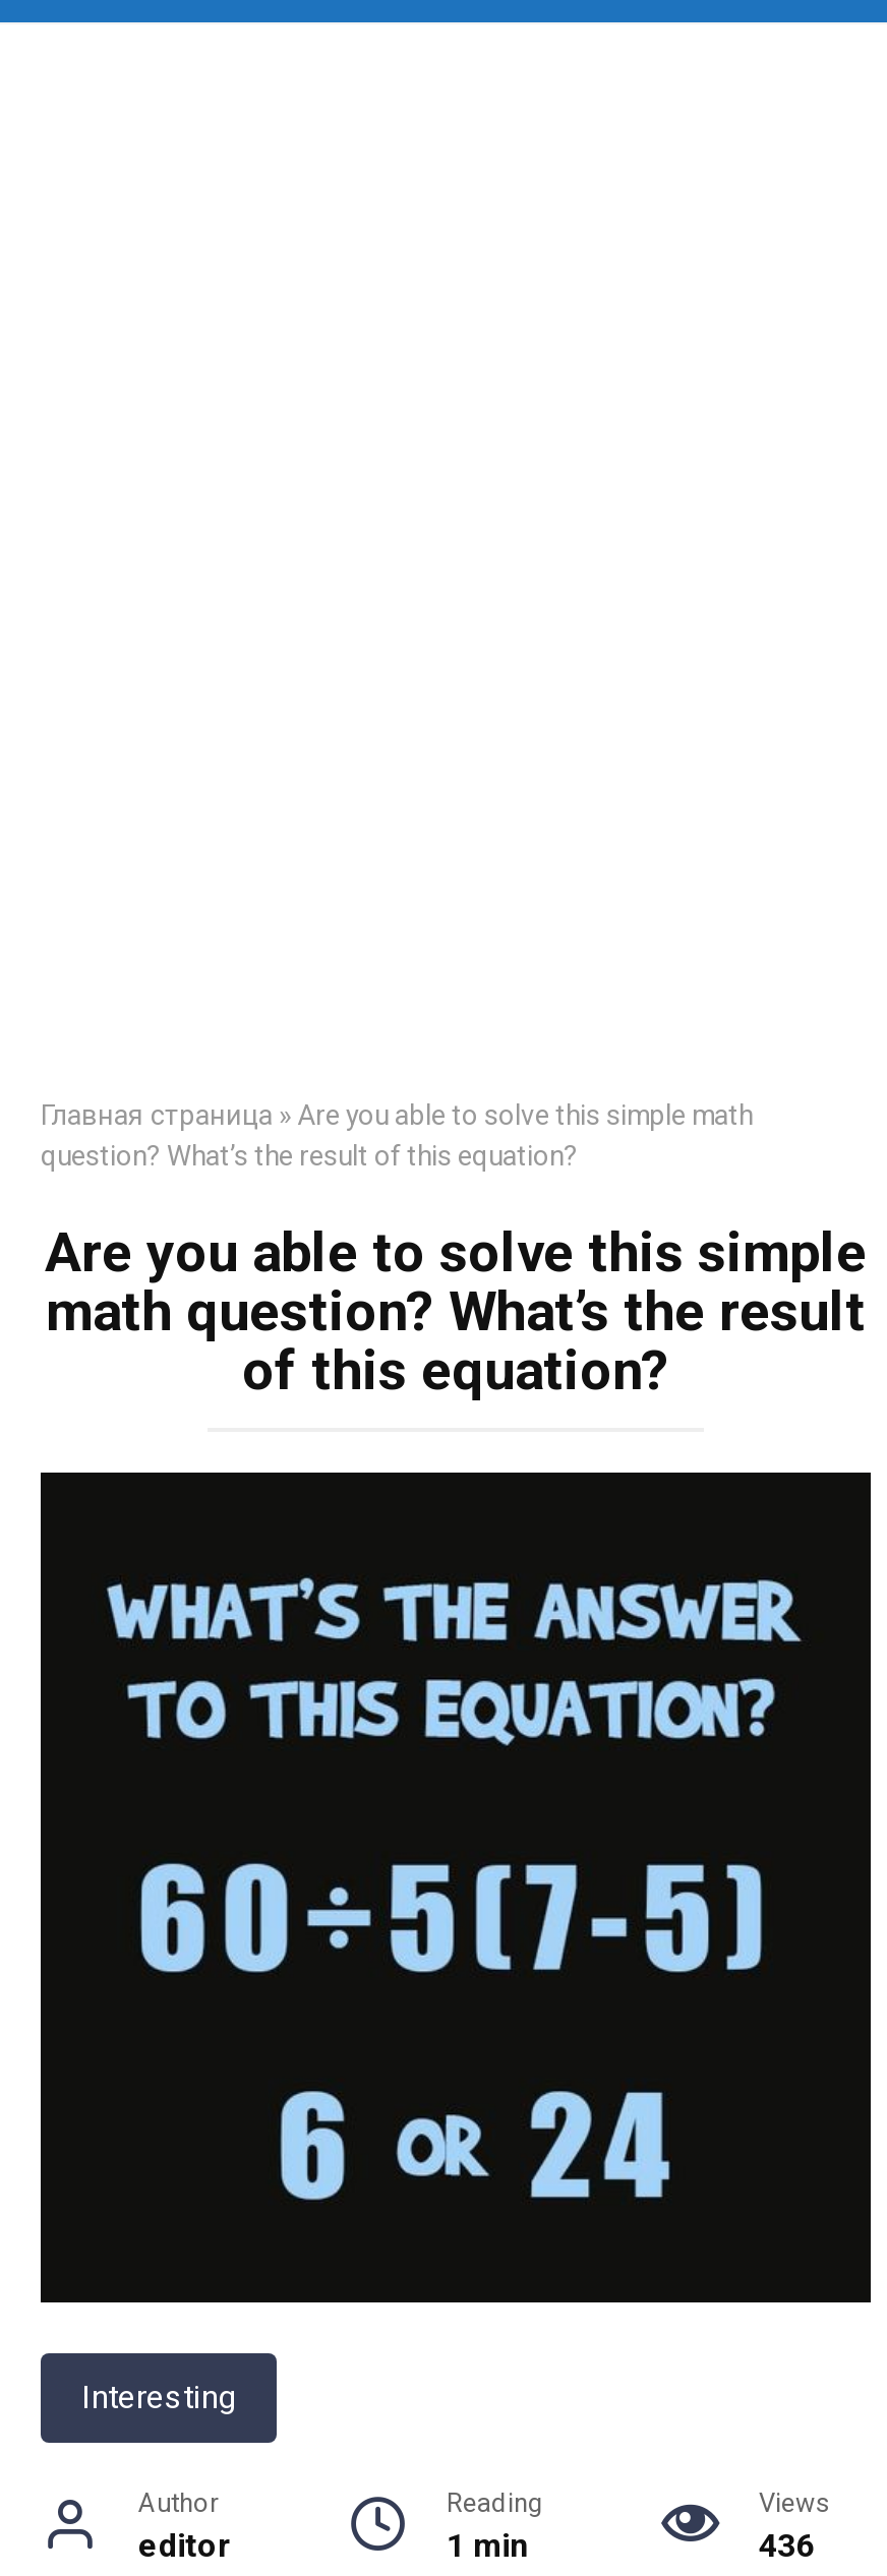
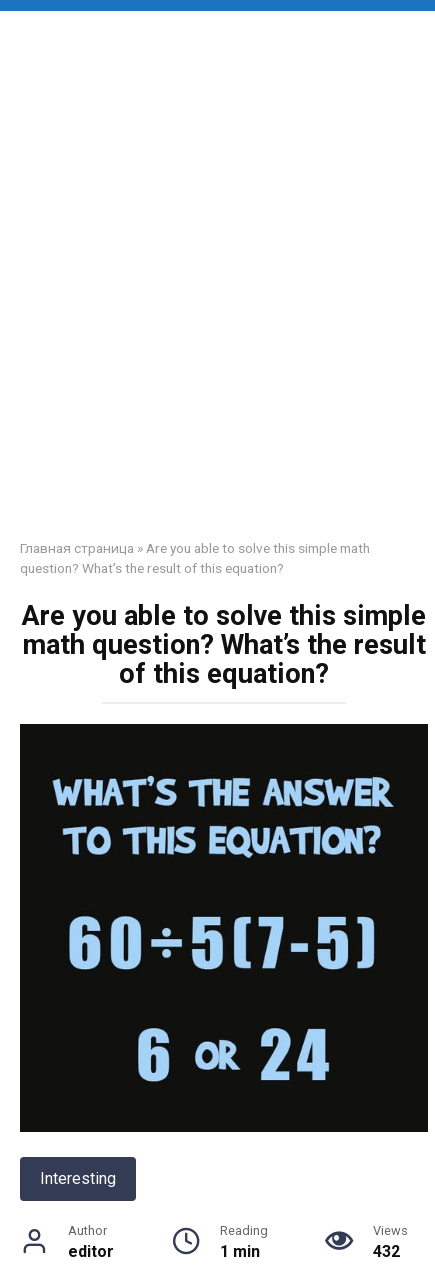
[759,2526,814,2565] 436 -> [373,1242,400,1261] 432

